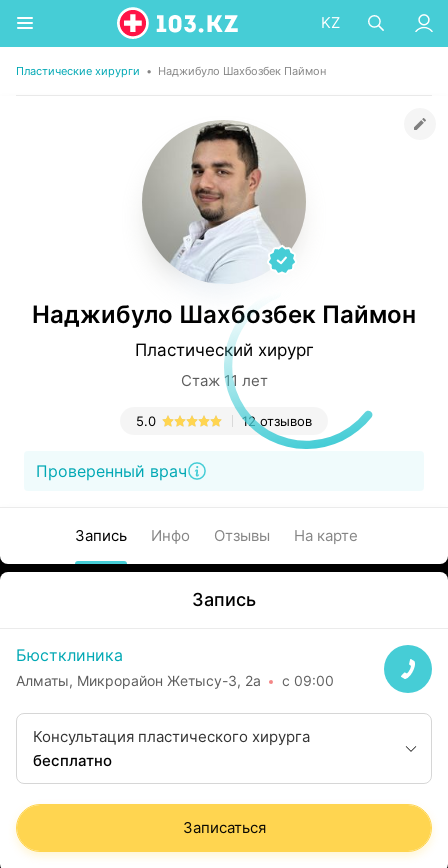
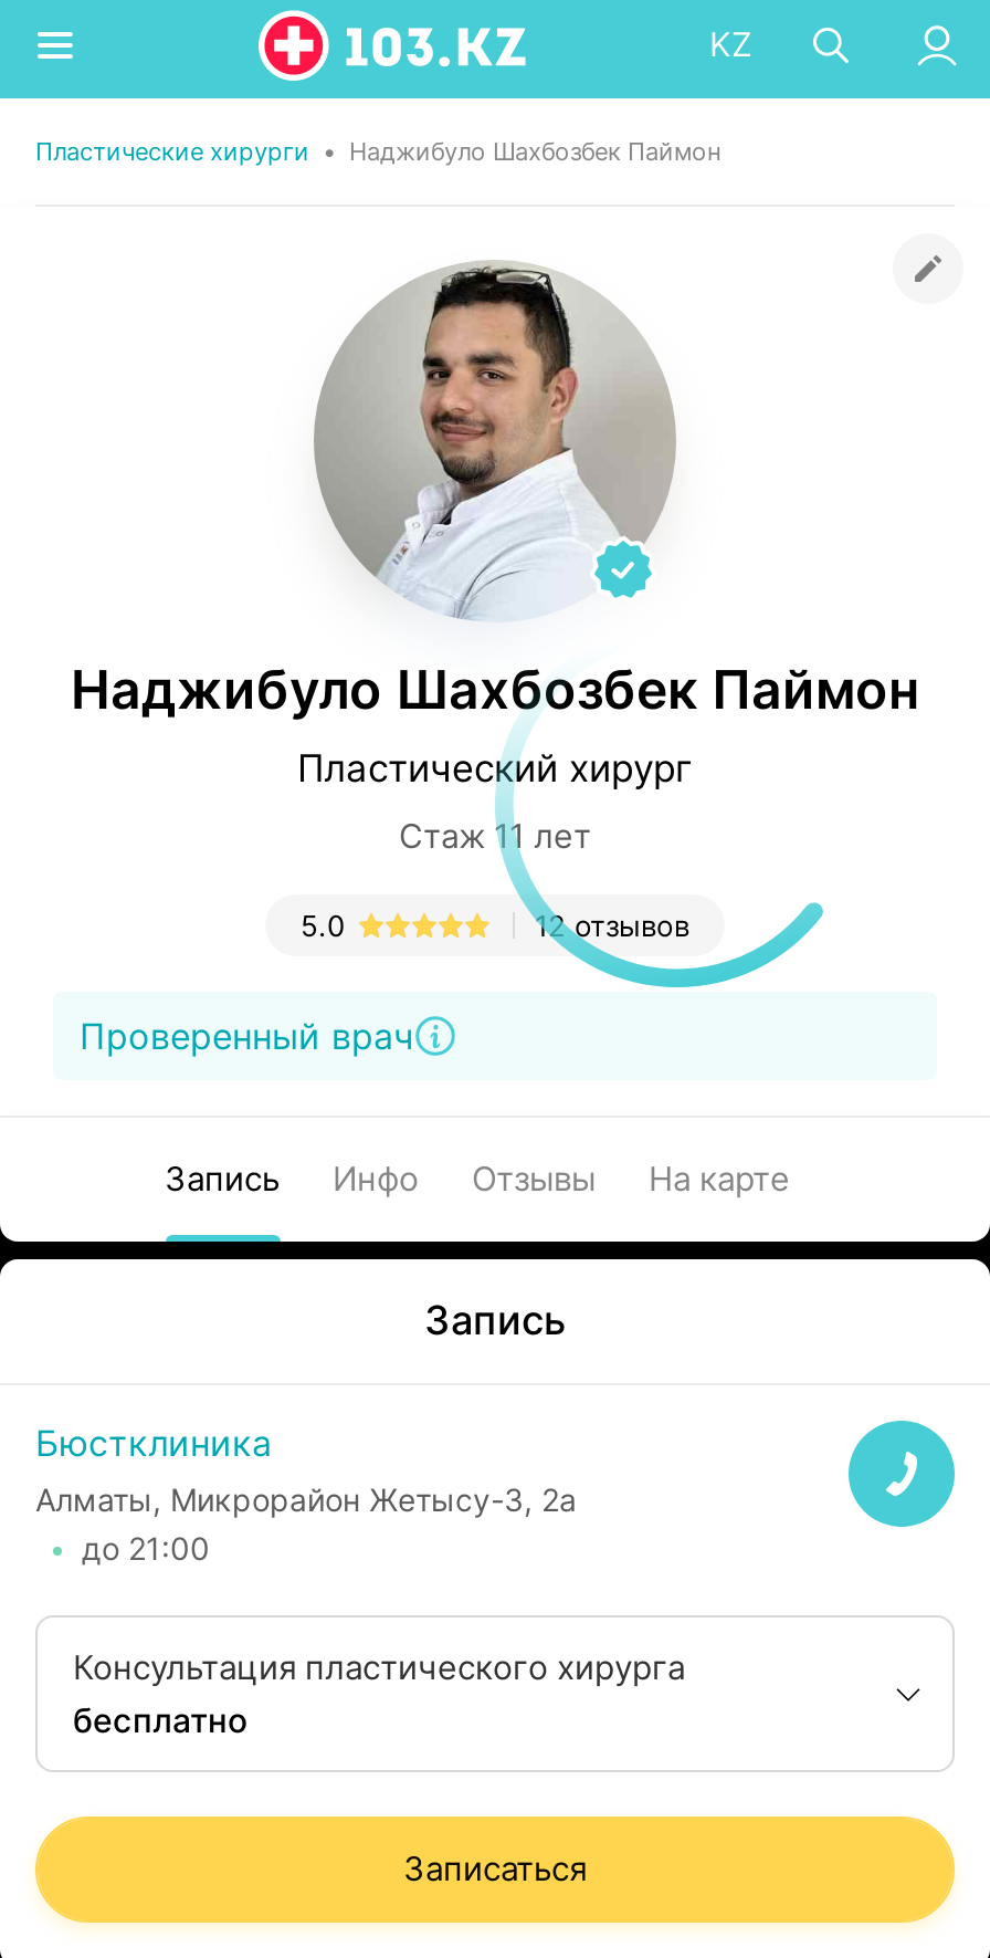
[282,672,334,689] с 09:00 -> [82,1529,210,1566] до 21:00

